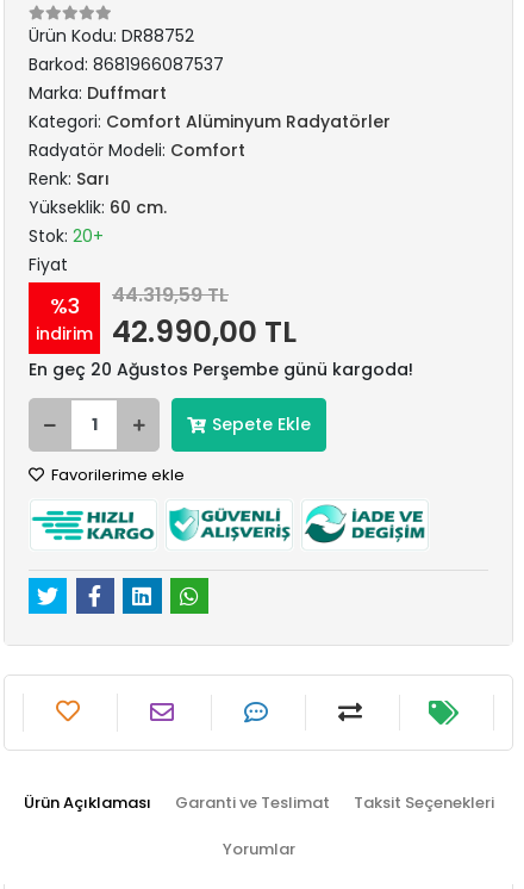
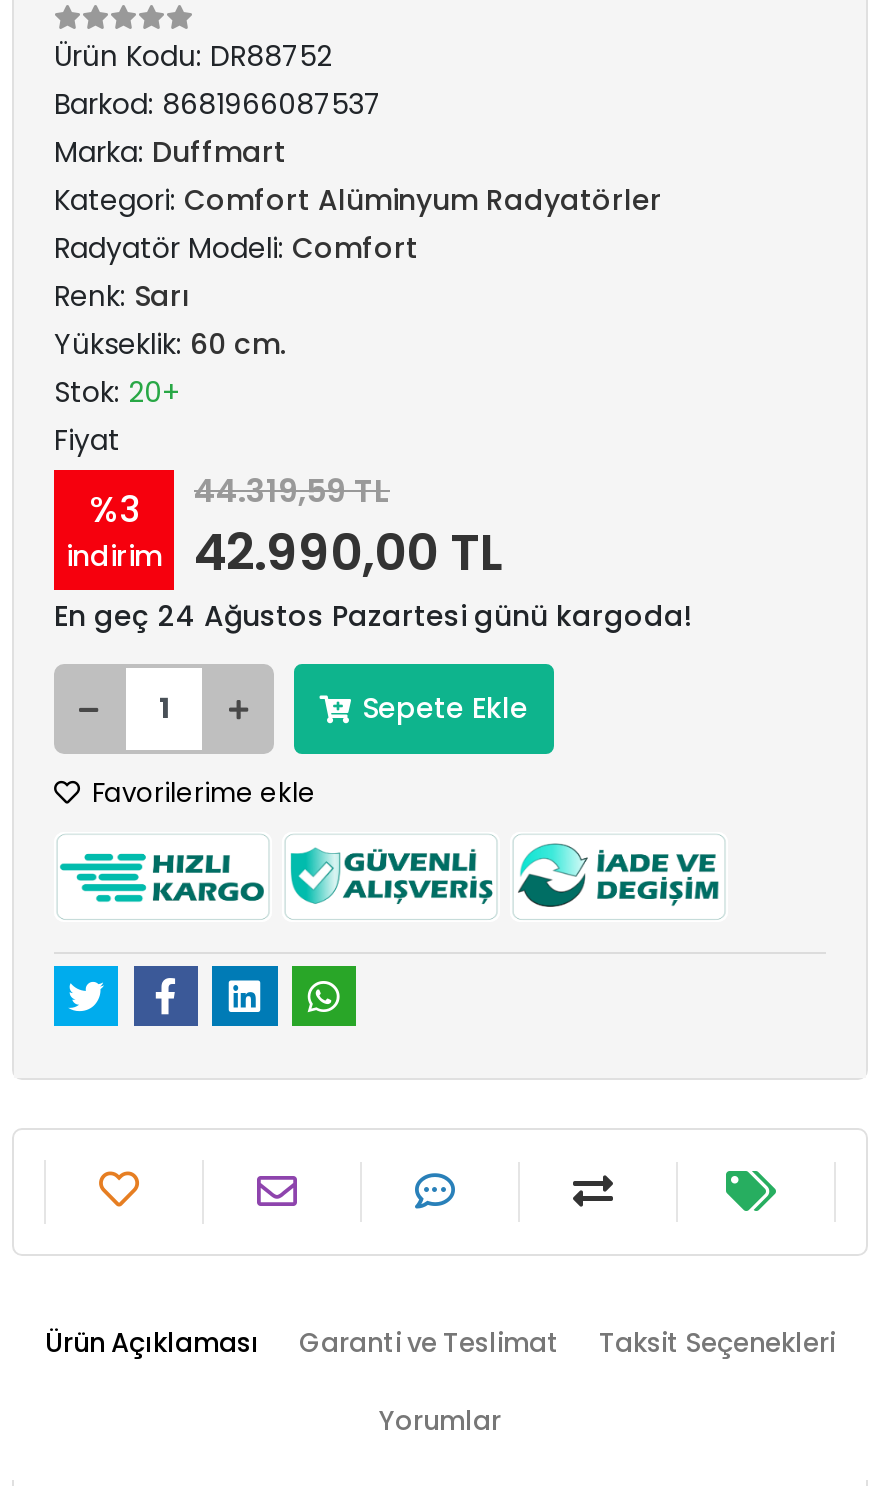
[29,358,413,381] En geç 20 Ağustos Perşembe günü kargoda! -> [54,596,692,636] En geç 24 Ağustos Pazartesi günü kargoda!

